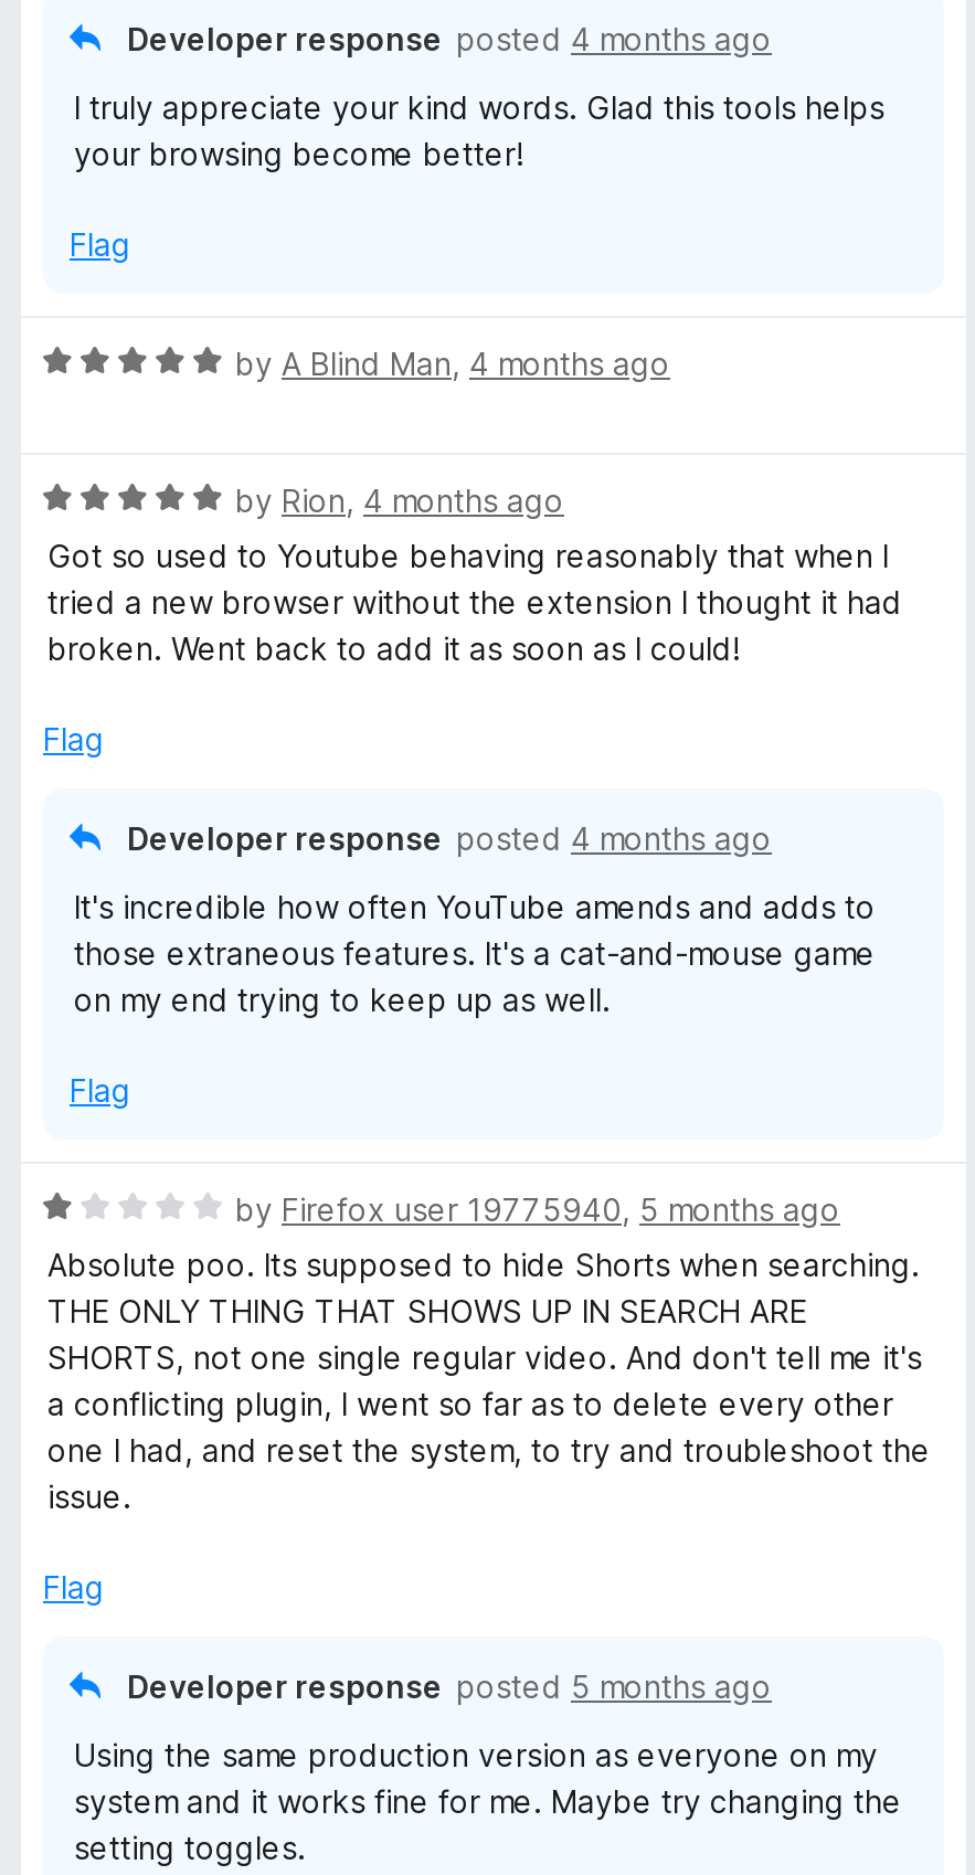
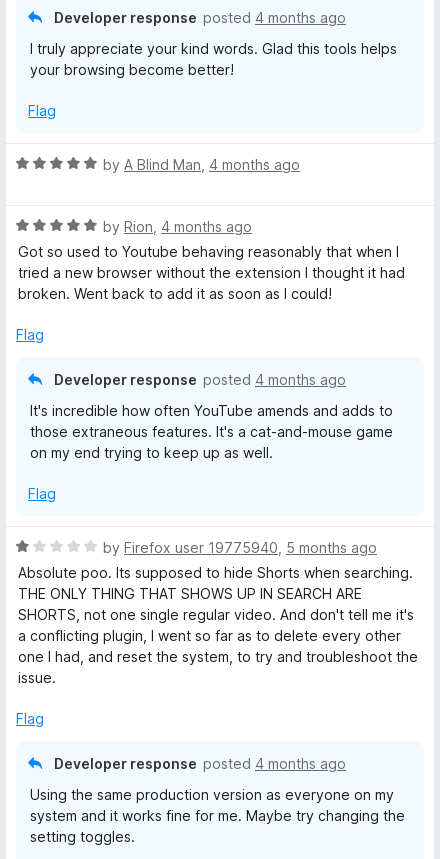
[127,1667,772,1705] Developer response posted 5 months ago -> [54,755,346,772] Developer response posted 4 months ago

